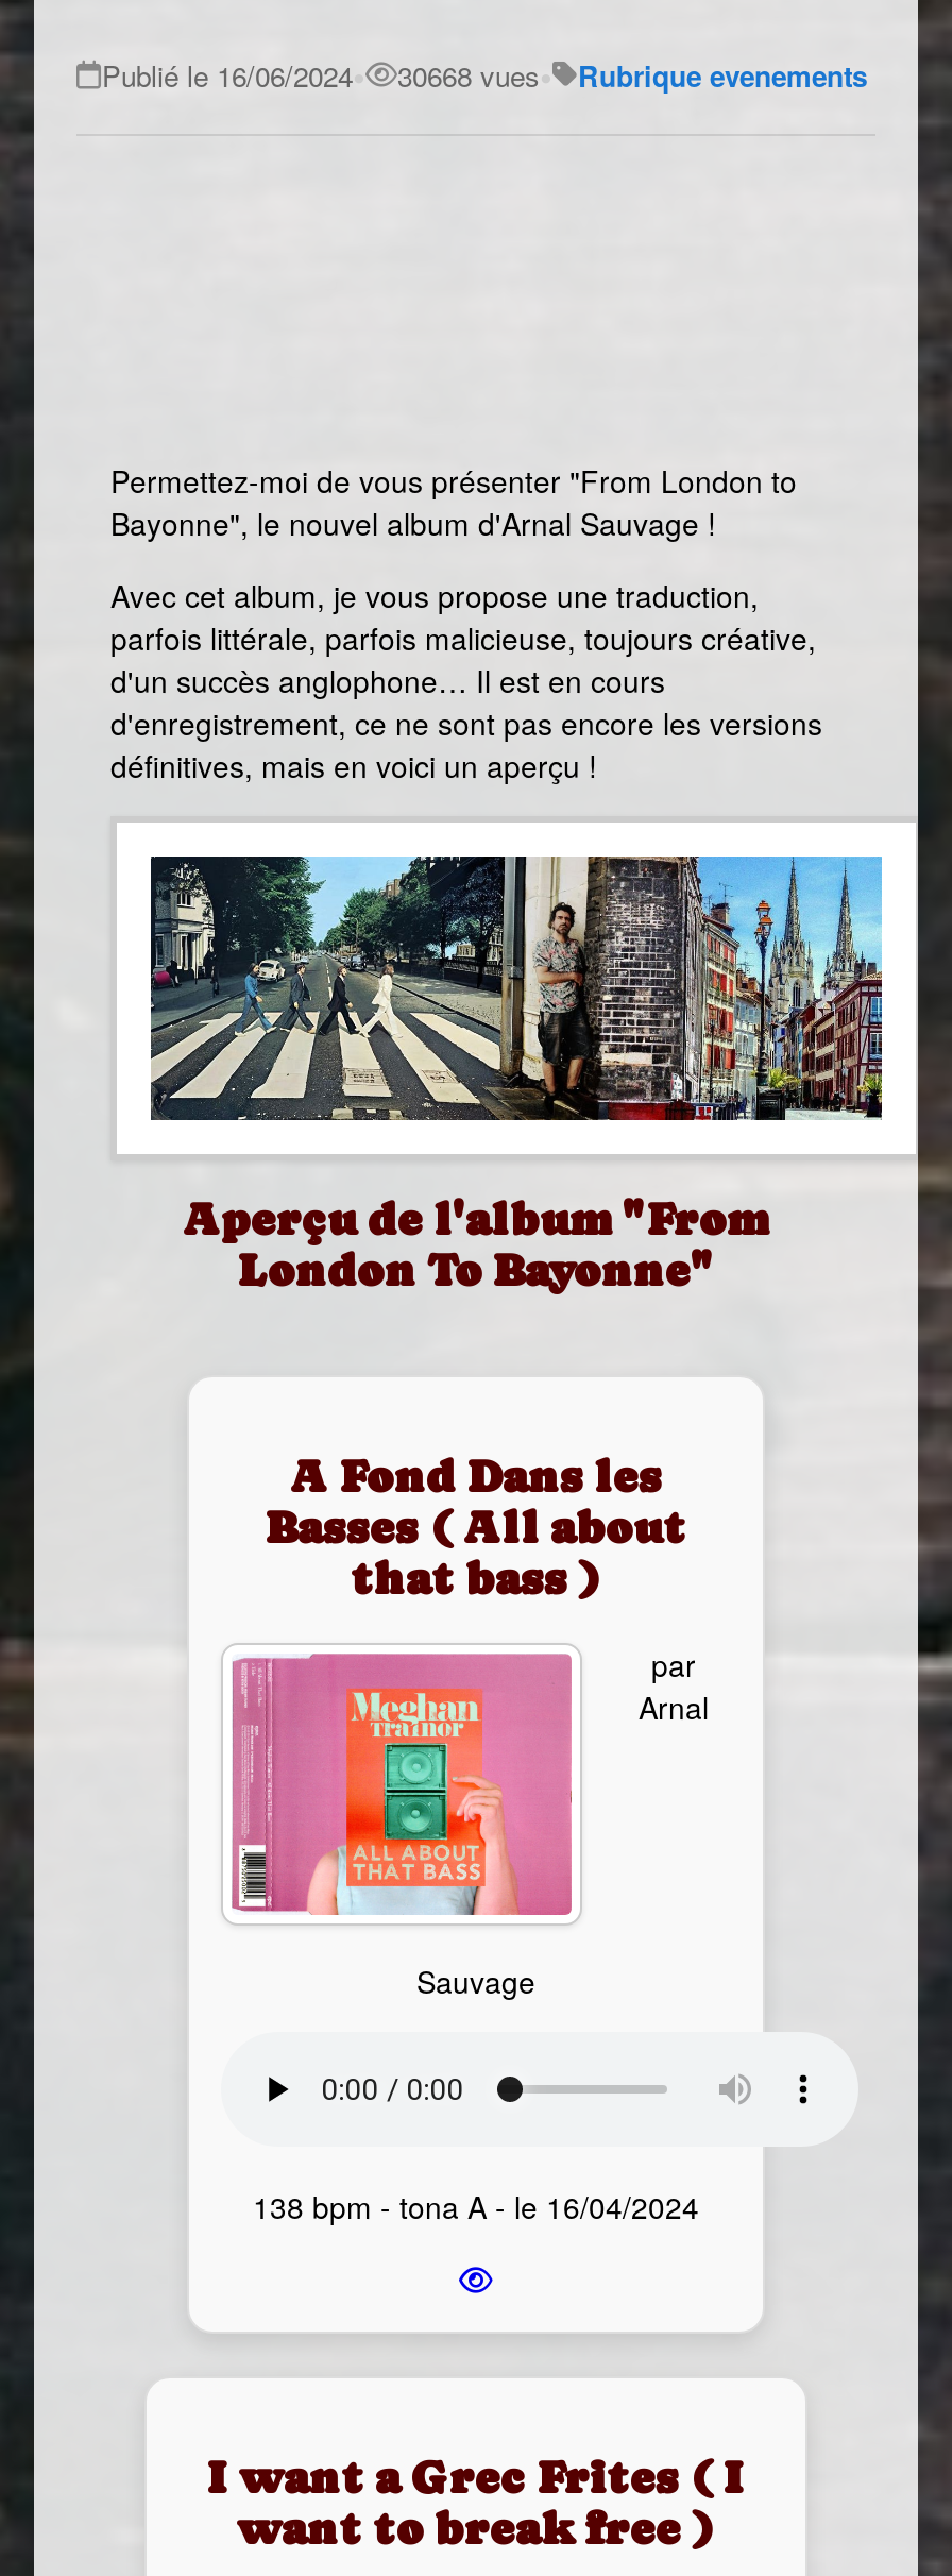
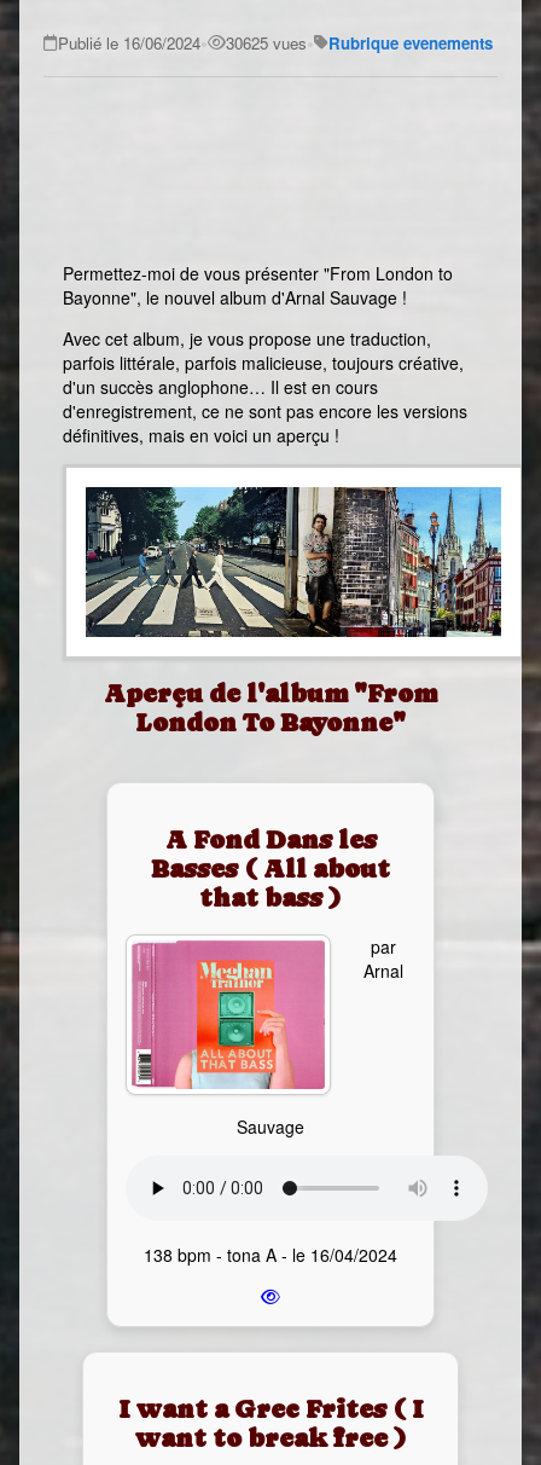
[102,50,867,101] Publié le 16/06/2024 • 30668 vues • Rubrique evenements -> [58,29,493,58] Publié le 16/06/2024 • 30625 vues • Rubrique evenements

